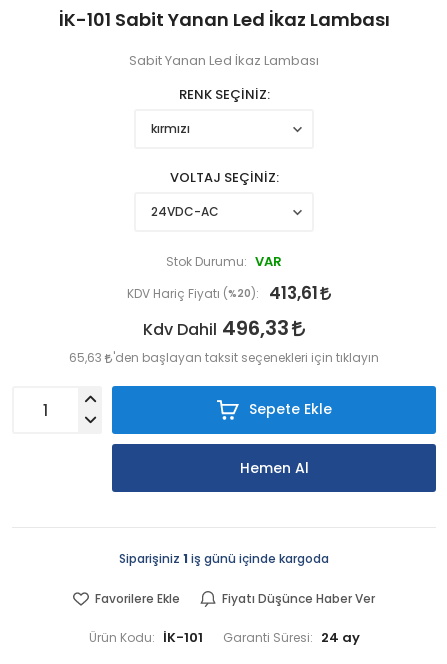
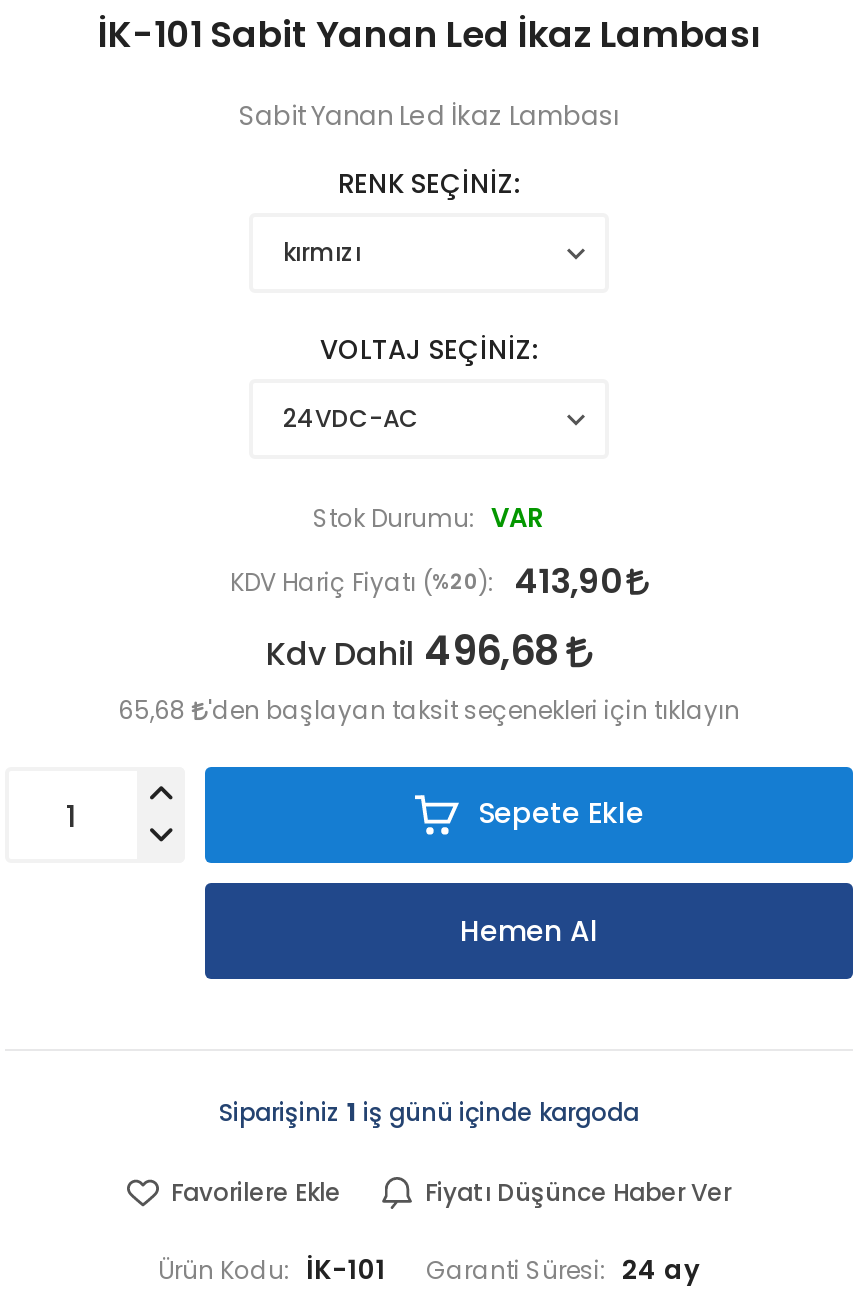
[127,285,322,302] KDV Hariç Fiyatı (%20): 413,61 -> [230,565,630,599] KDV Hariç Fiyatı (%20): 413,90
[143,318,294,338] Kdv Dahil 496,33 -> [266,631,570,671] Kdv Dahil 496,68
[69,352,379,364] 65,63 'den başlayan taksit seçenekleri için tıklayın -> [118,699,740,723] 65,68 'den başlayan taksit seçenekleri için tıklayın

